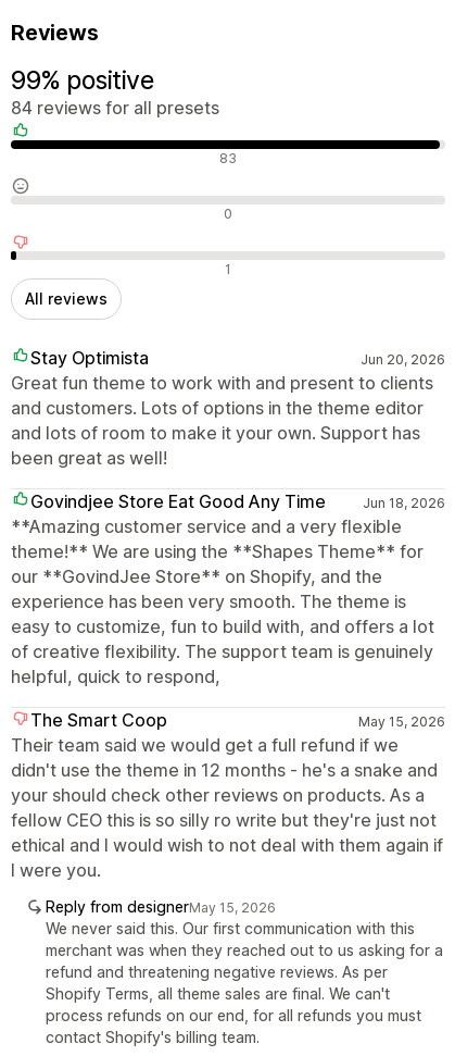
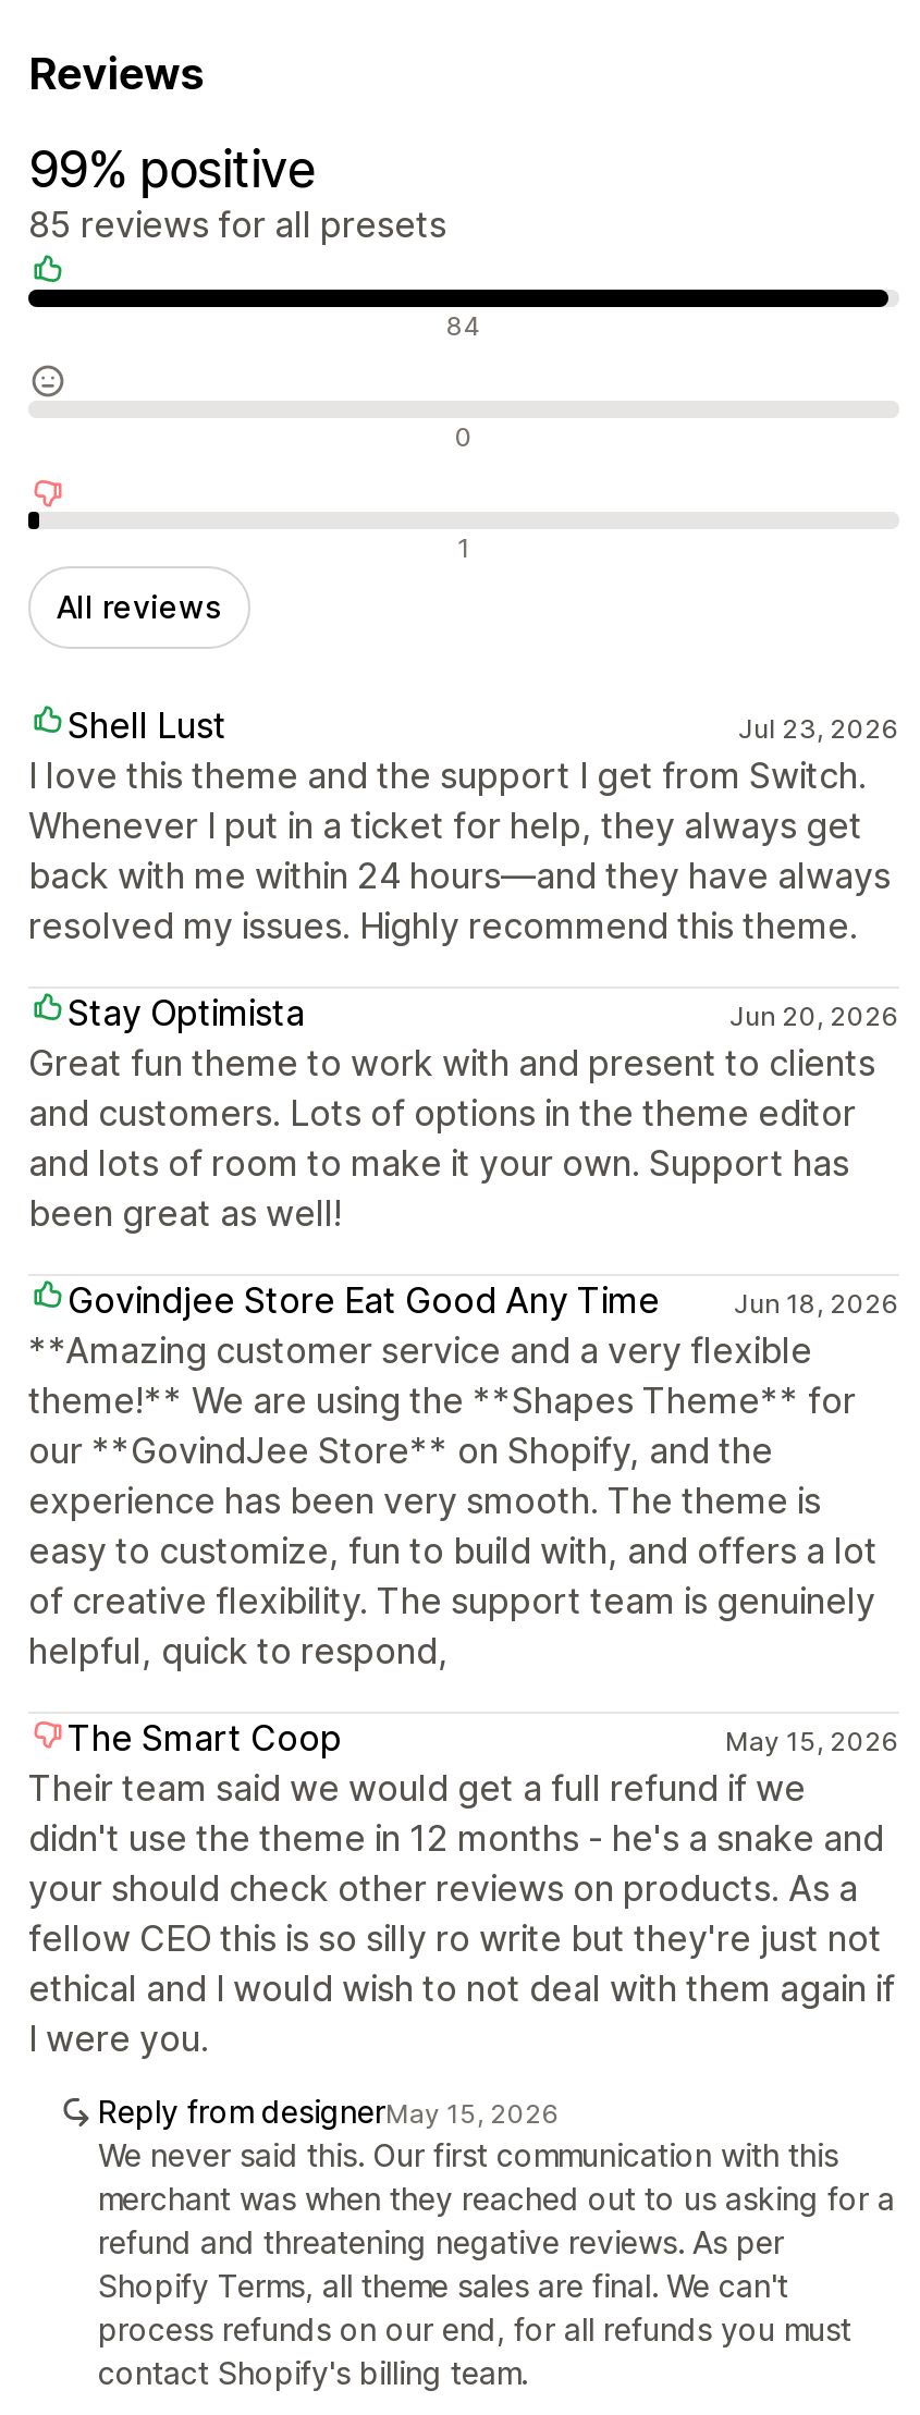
[11,97,219,118] 84 reviews for all presets -> [28,202,446,246] 85 reviews for all presets
[219,150,237,166] 83 -> [446,309,481,341] 84
none -> [28,703,899,947] Shell Lust | Jul 23, 2026 | I love this theme and the support I get from Switch. | Whenever I put in a ticket for help, they always get | back with me within 24 hours—and they have always | resolved my issues. Highly recommend this theme.

